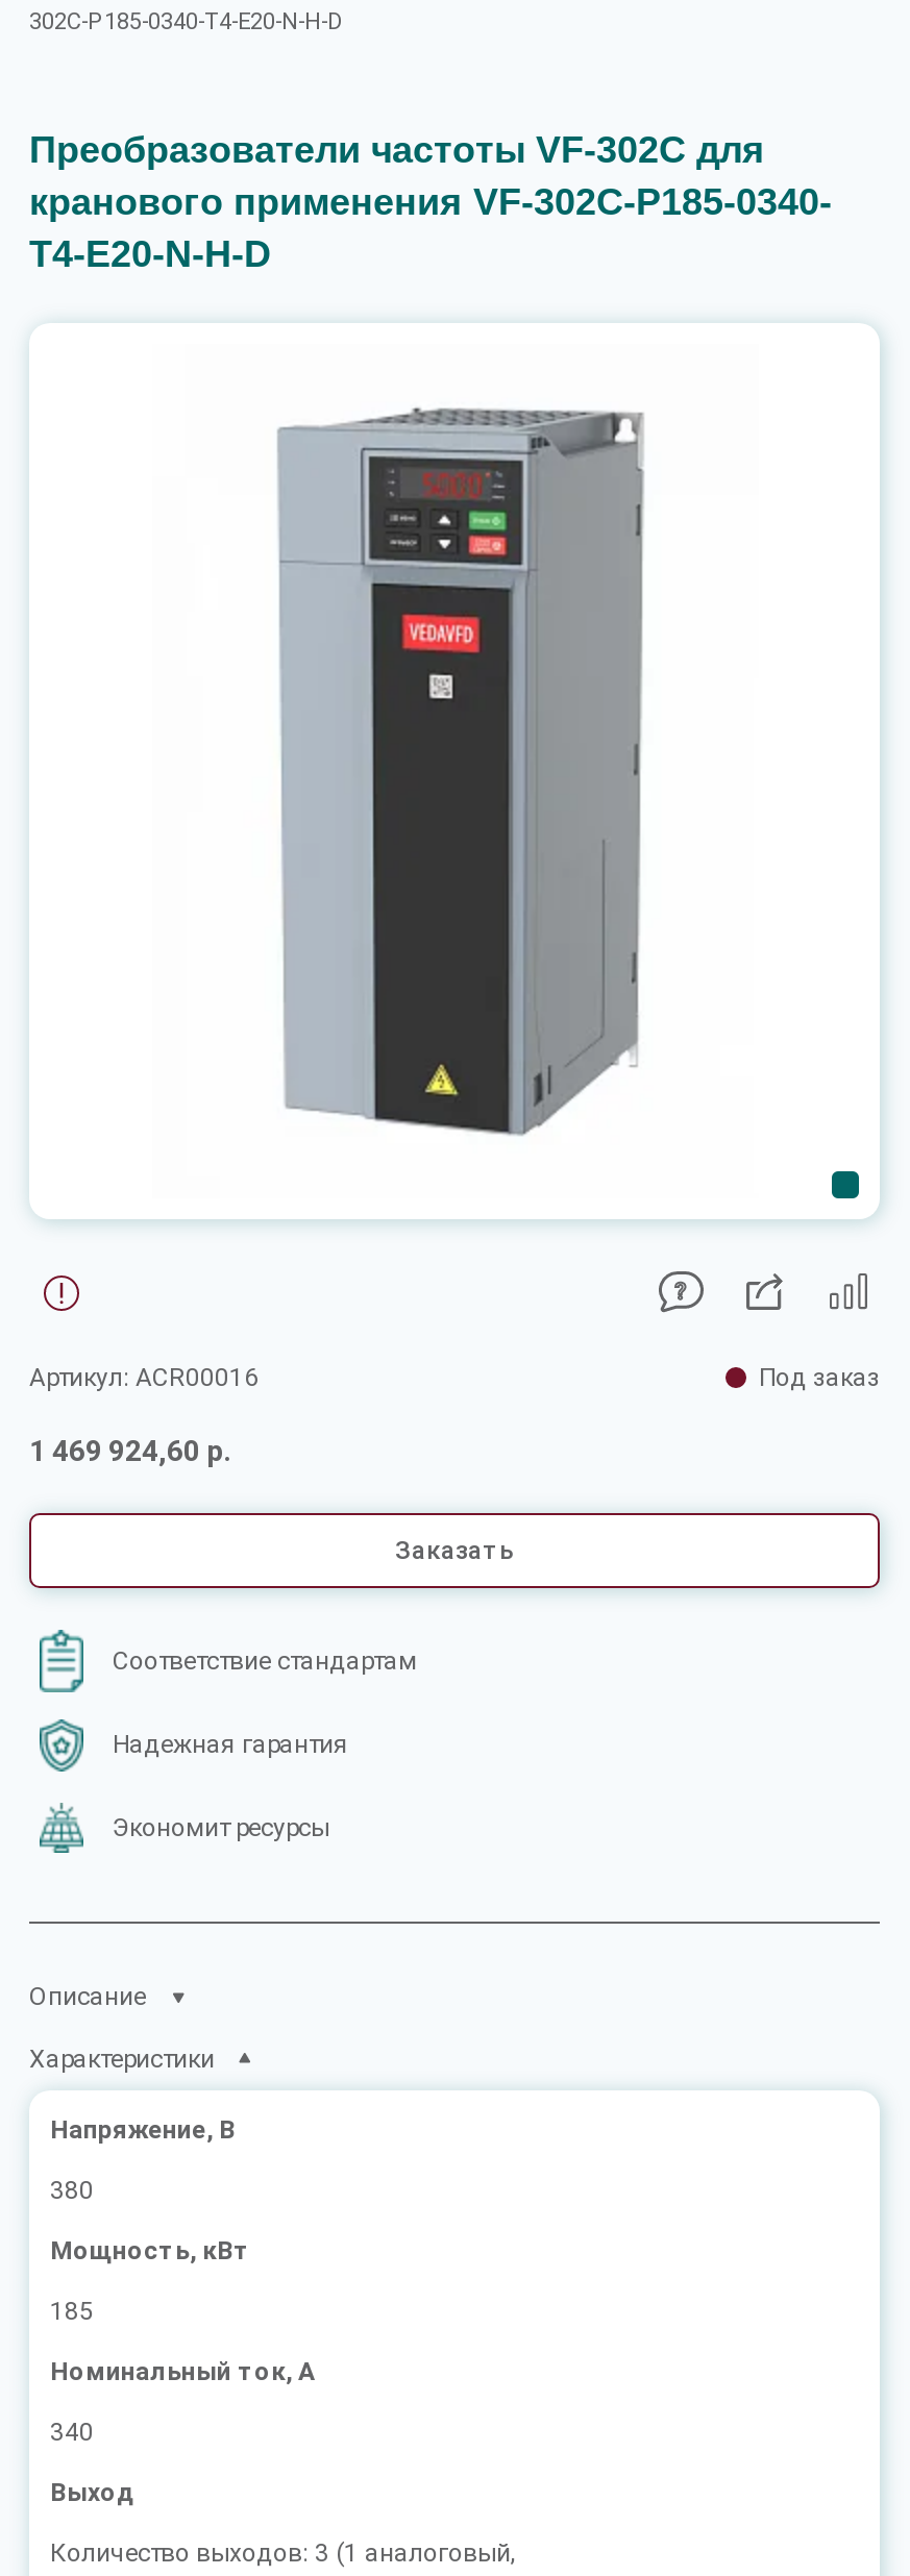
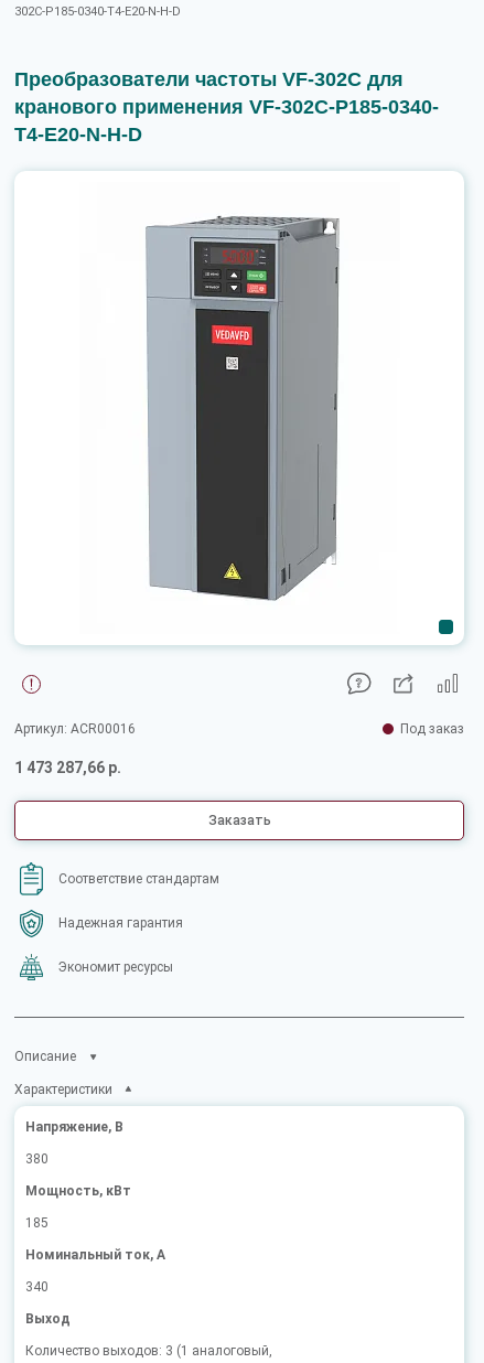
[29,1434,231,1467] 1 469 924,60 р. -> [14,759,121,776] 1 473 287,66 р.

